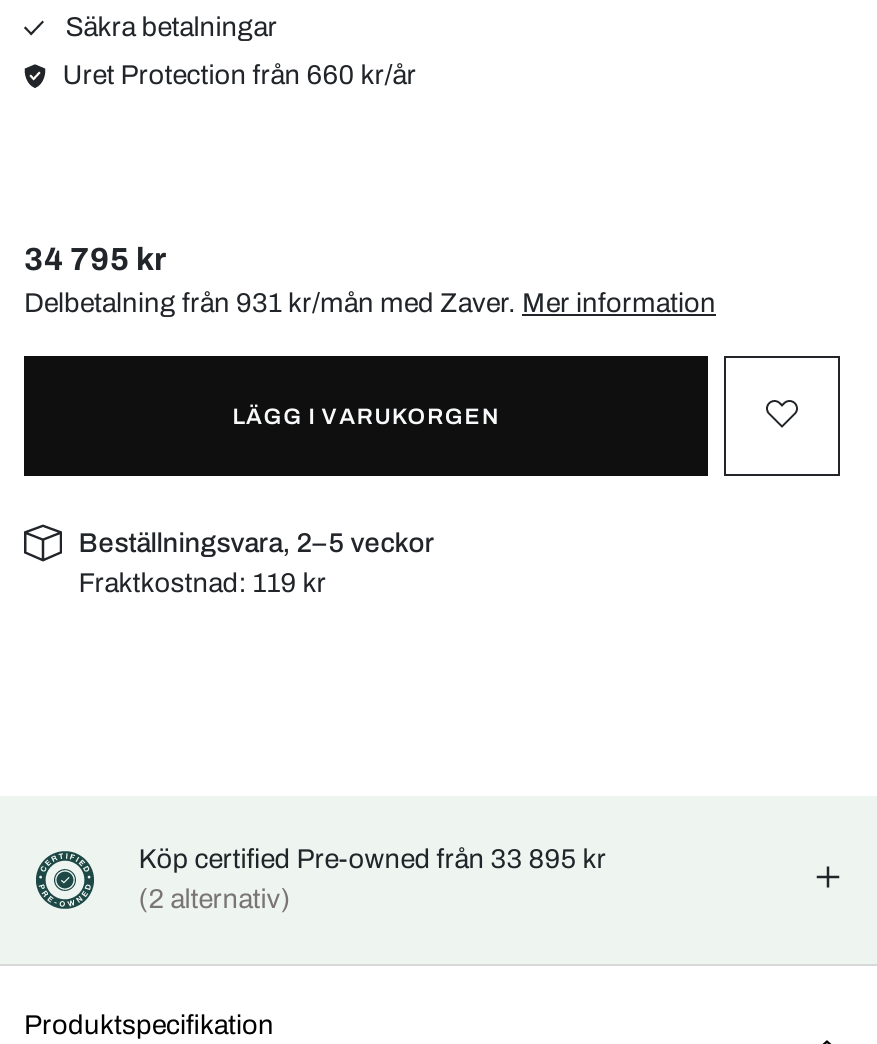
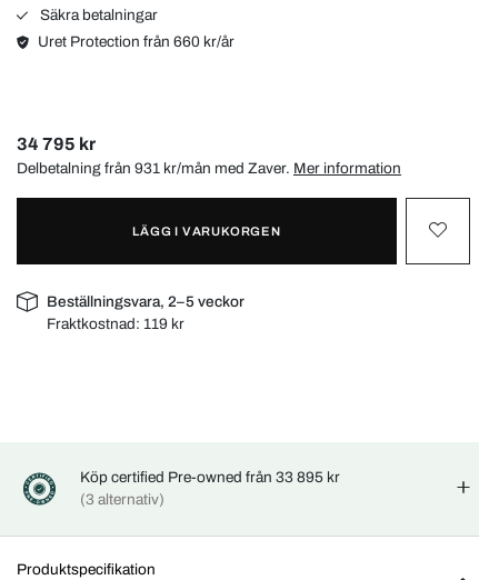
[139,883,291,913] (2 alternativ) -> [80,491,165,507] (3 alternativ)

